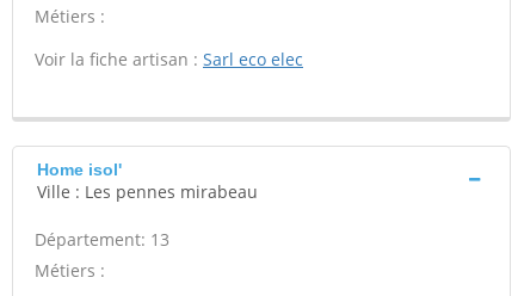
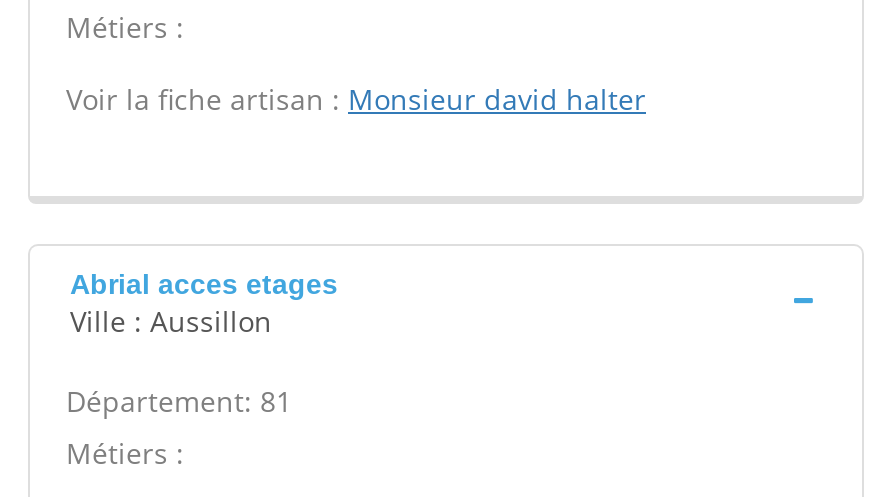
[35,48,303,70] Voir la fiche artisan : Sarl eco elec -> [66,80,646,118] Voir la fiche artisan : Monsieur david halter
[37,160,258,203] Home isol' | Ville : Les pennes mirabeau -> [70,268,338,340] Abrial acces etages | Ville : Aussillon
[35,228,169,251] Département: 13 -> [66,382,292,420] Département: 81

